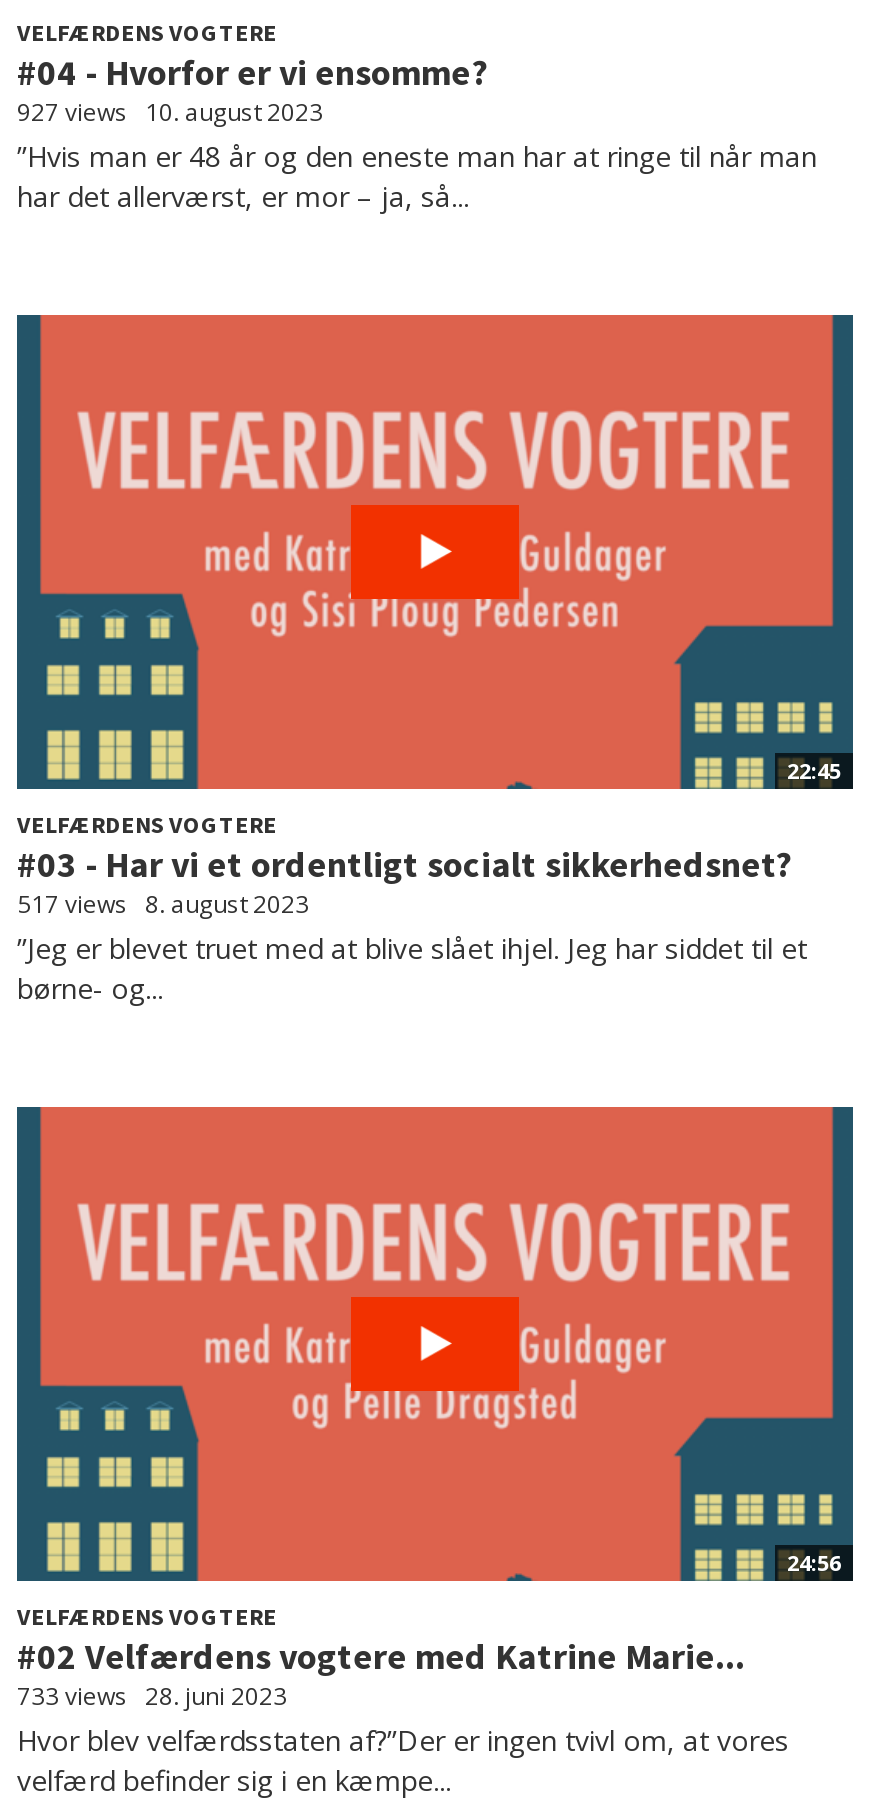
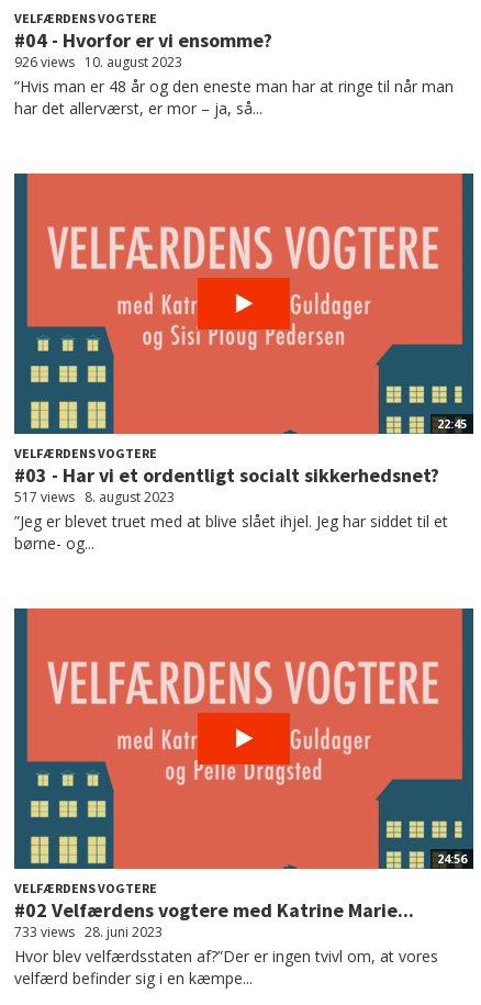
[17,95,323,129] 927 views 10. august 2023 -> [14,53,182,71] 926 views 10. august 2023

